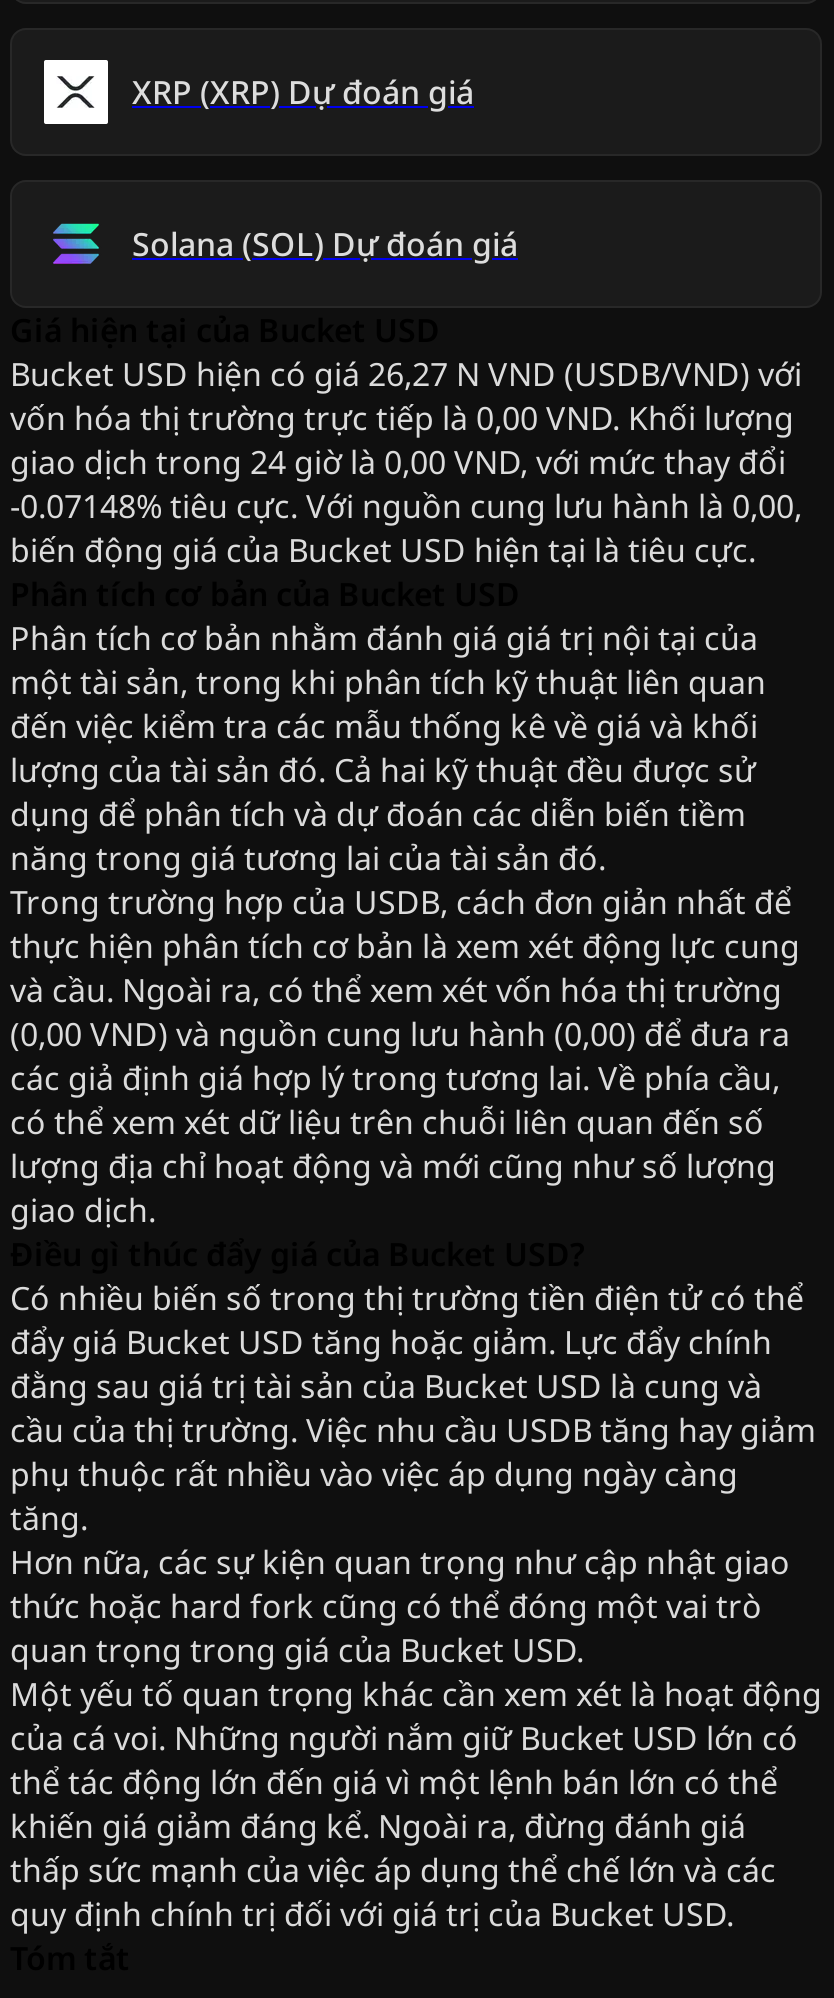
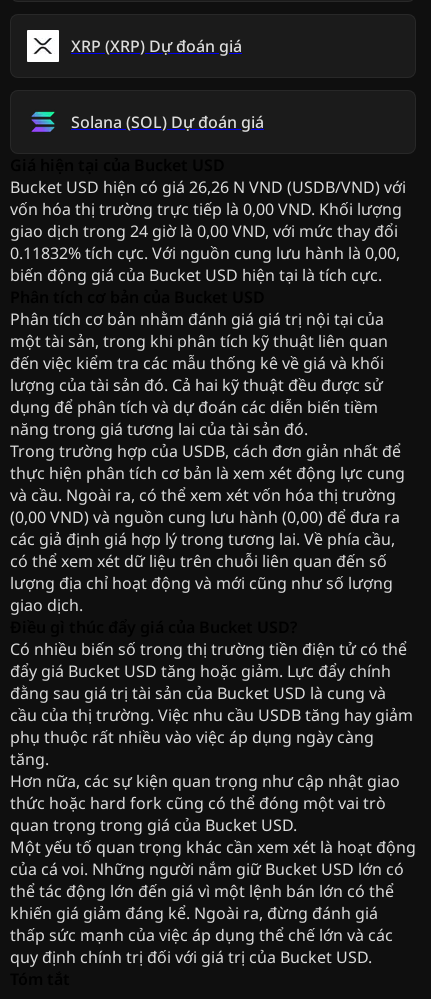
[10,352,802,396] Bucket USD hiện có giá 26,27 N VND (USDB/VND) với -> [10,176,406,198] Bucket USD hiện có giá 26,26 N VND (USDB/VND) với
[10,484,802,528] -0.07148% tiêu cực. Với nguồn cung lưu hành là 0,00, -> [10,242,400,264] 0.11832% tích cực. Với nguồn cung lưu hành là 0,00,
[10,528,756,572] biến động giá của Bucket USD hiện tại là tiêu cực. -> [10,264,382,286] biến động giá của Bucket USD hiện tại là tích cực.

